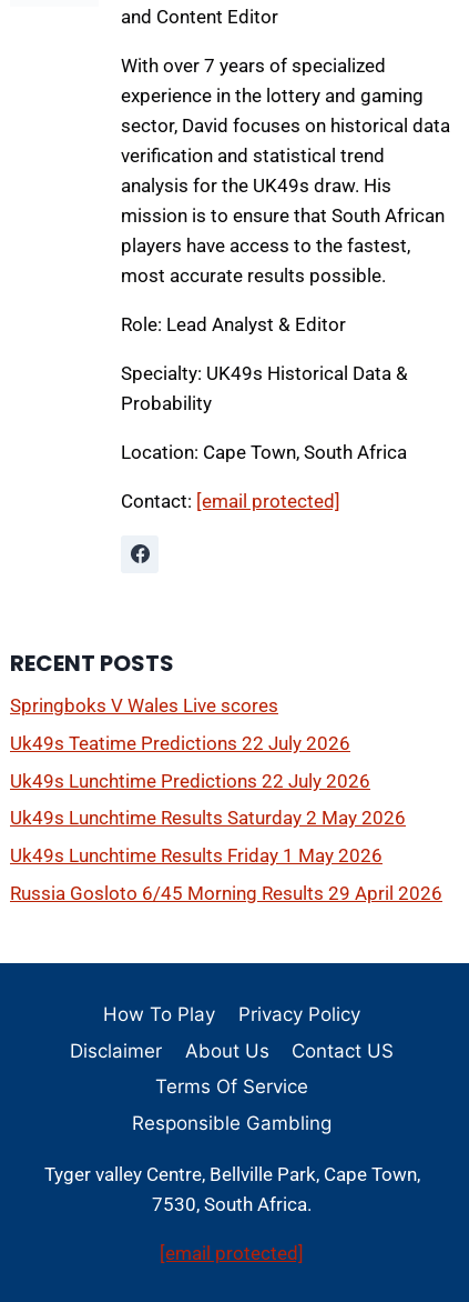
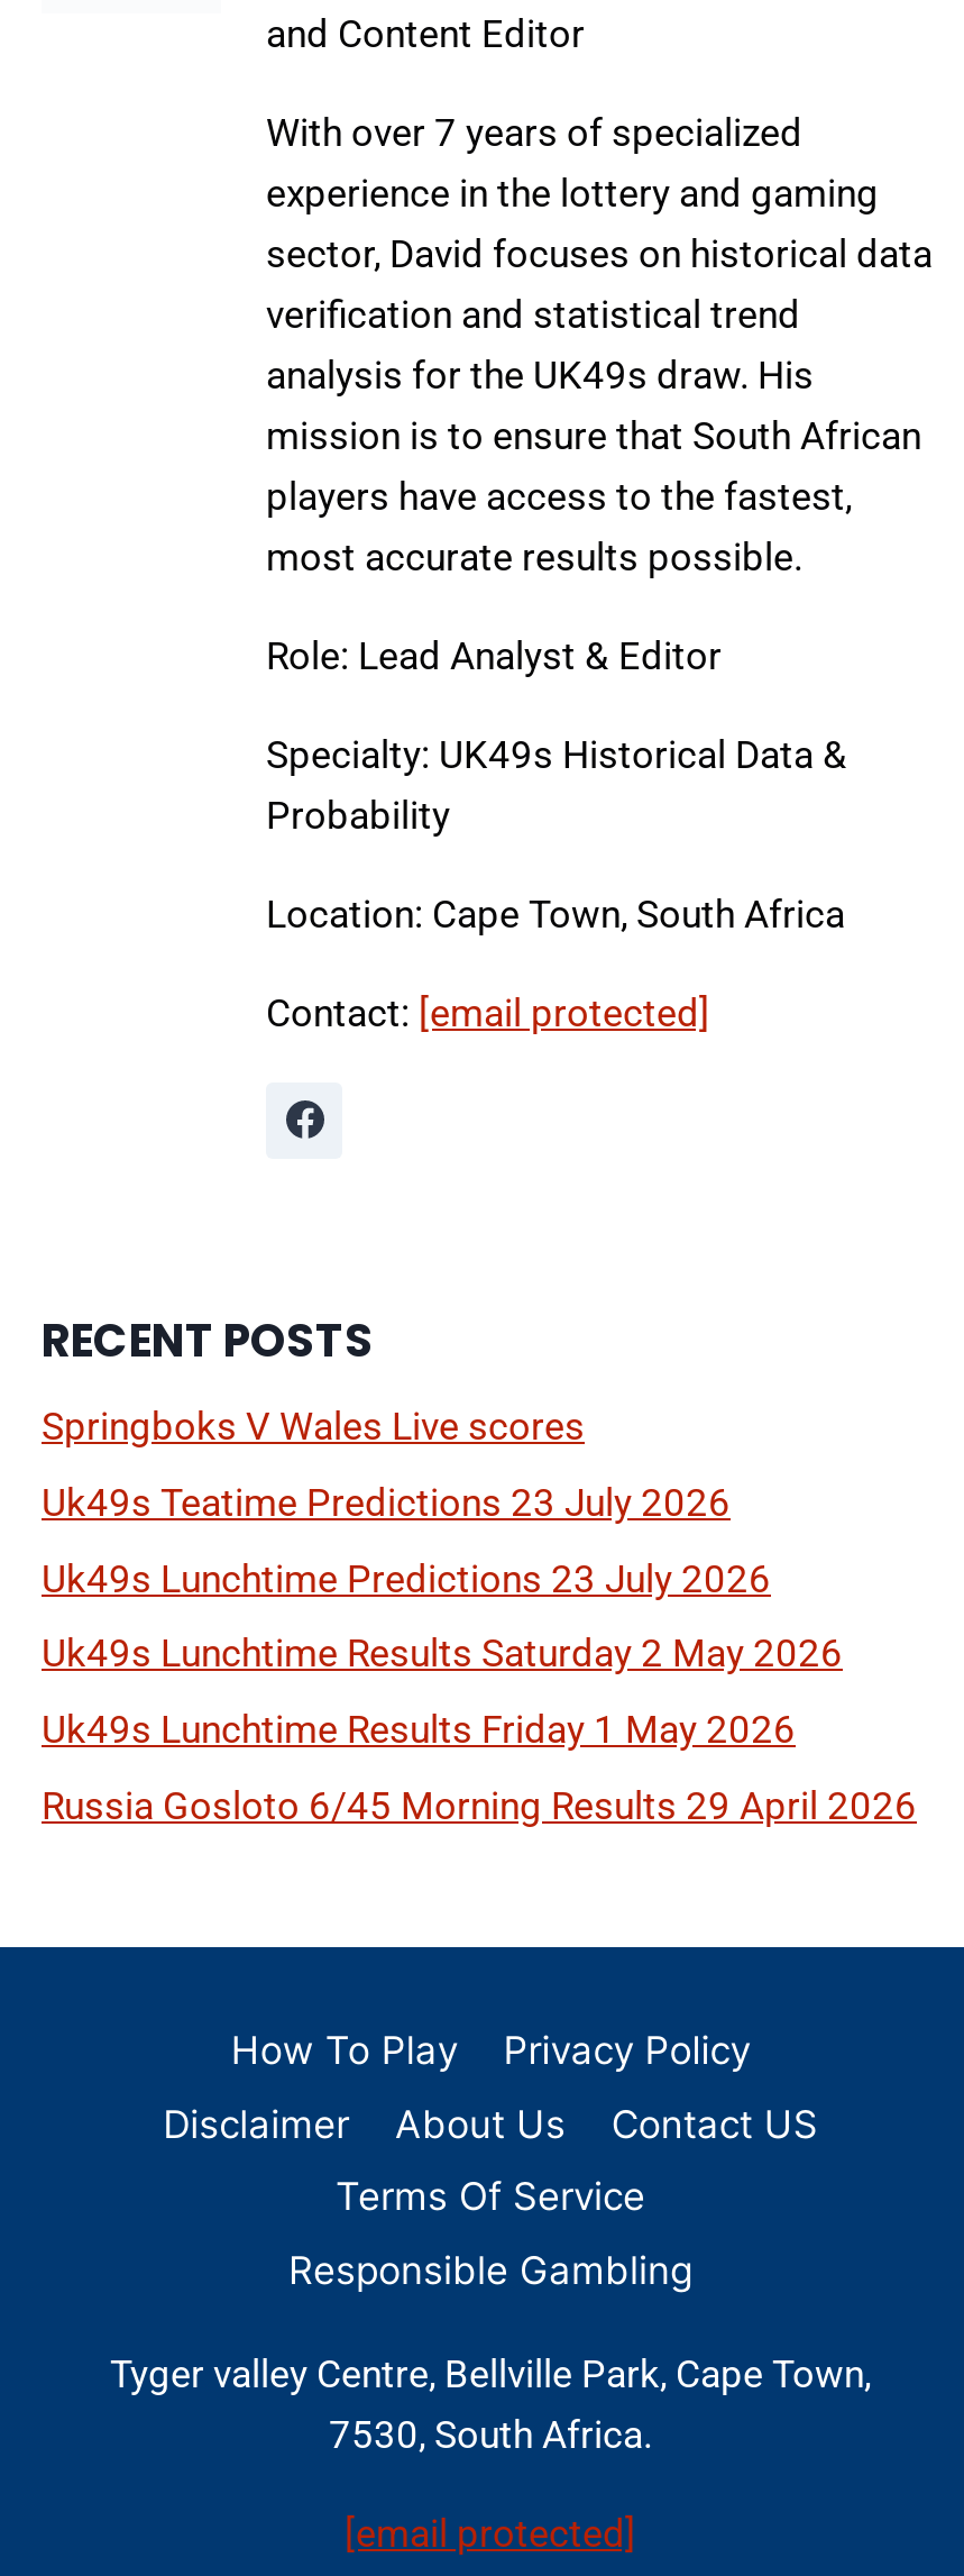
[10,732,350,754] Uk49s Teatime Predictions 22 July 2026 -> [42,1480,731,1524] Uk49s Teatime Predictions 23 July 2026
[10,769,370,792] Uk49s Lunchtime Predictions 22 July 2026 -> [42,1555,771,1600] Uk49s Lunchtime Predictions 23 July 2026

